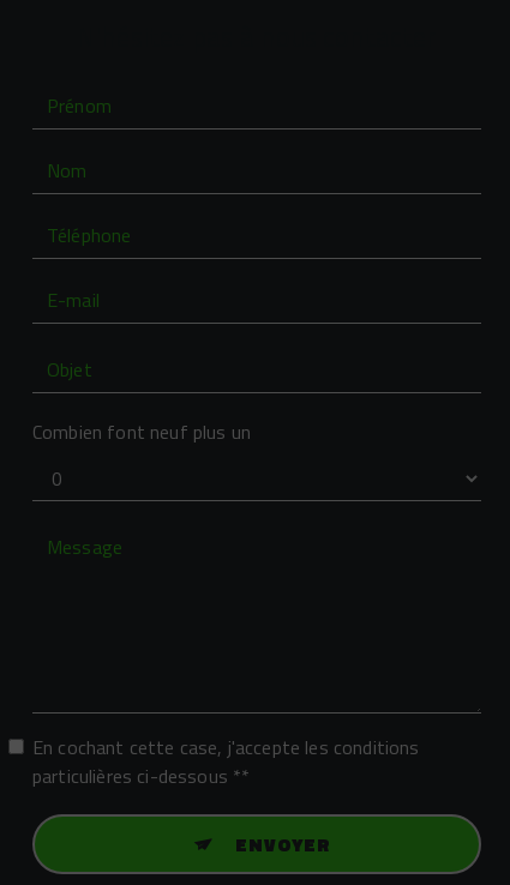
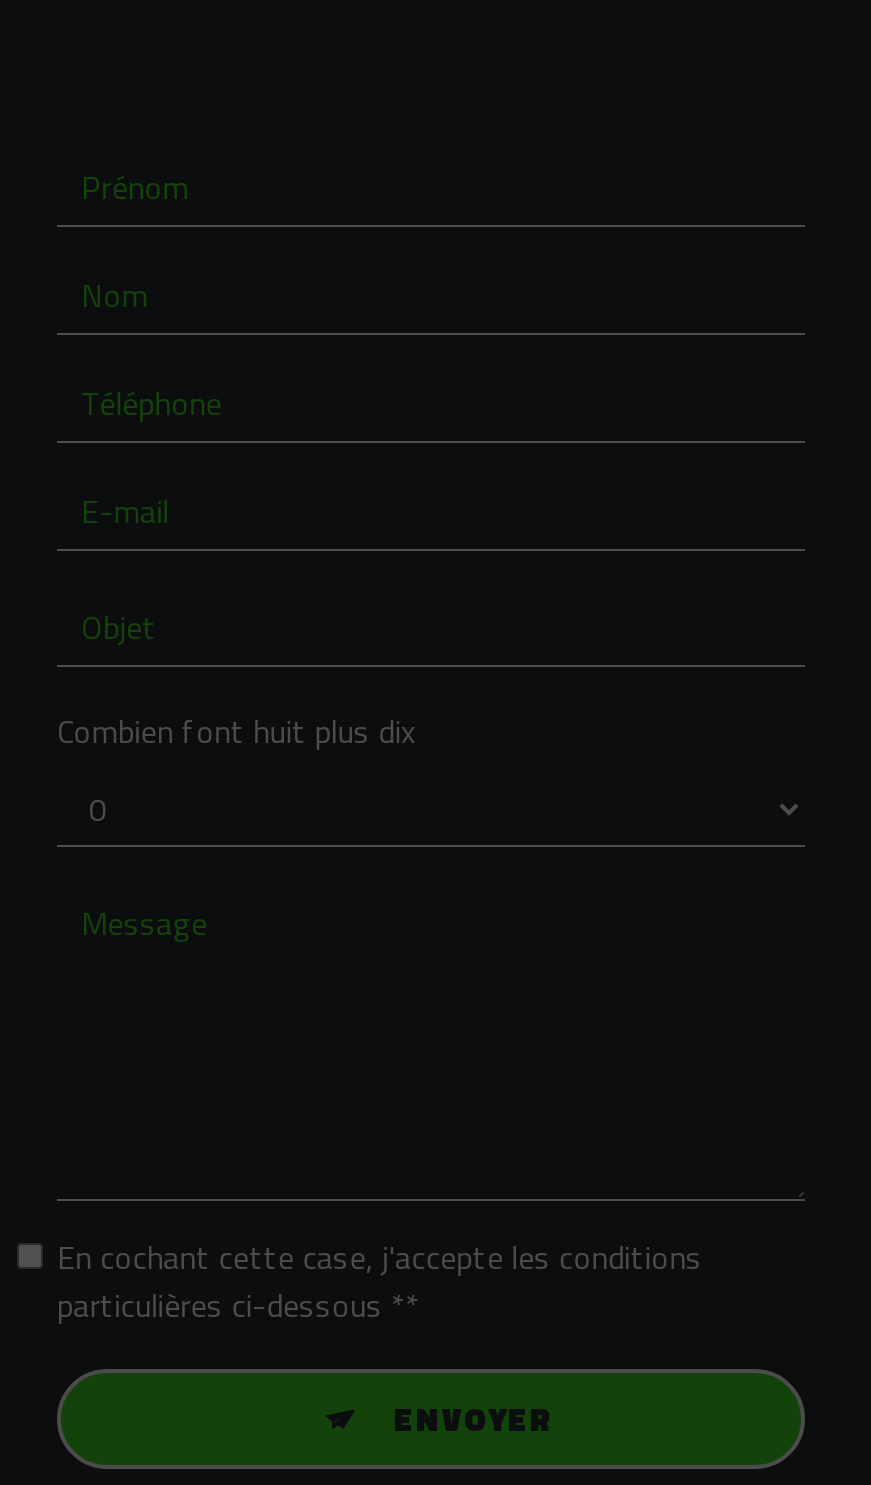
[32,417,251,446] Combien font neuf plus un -> [57,707,415,755] Combien font huit plus dix

